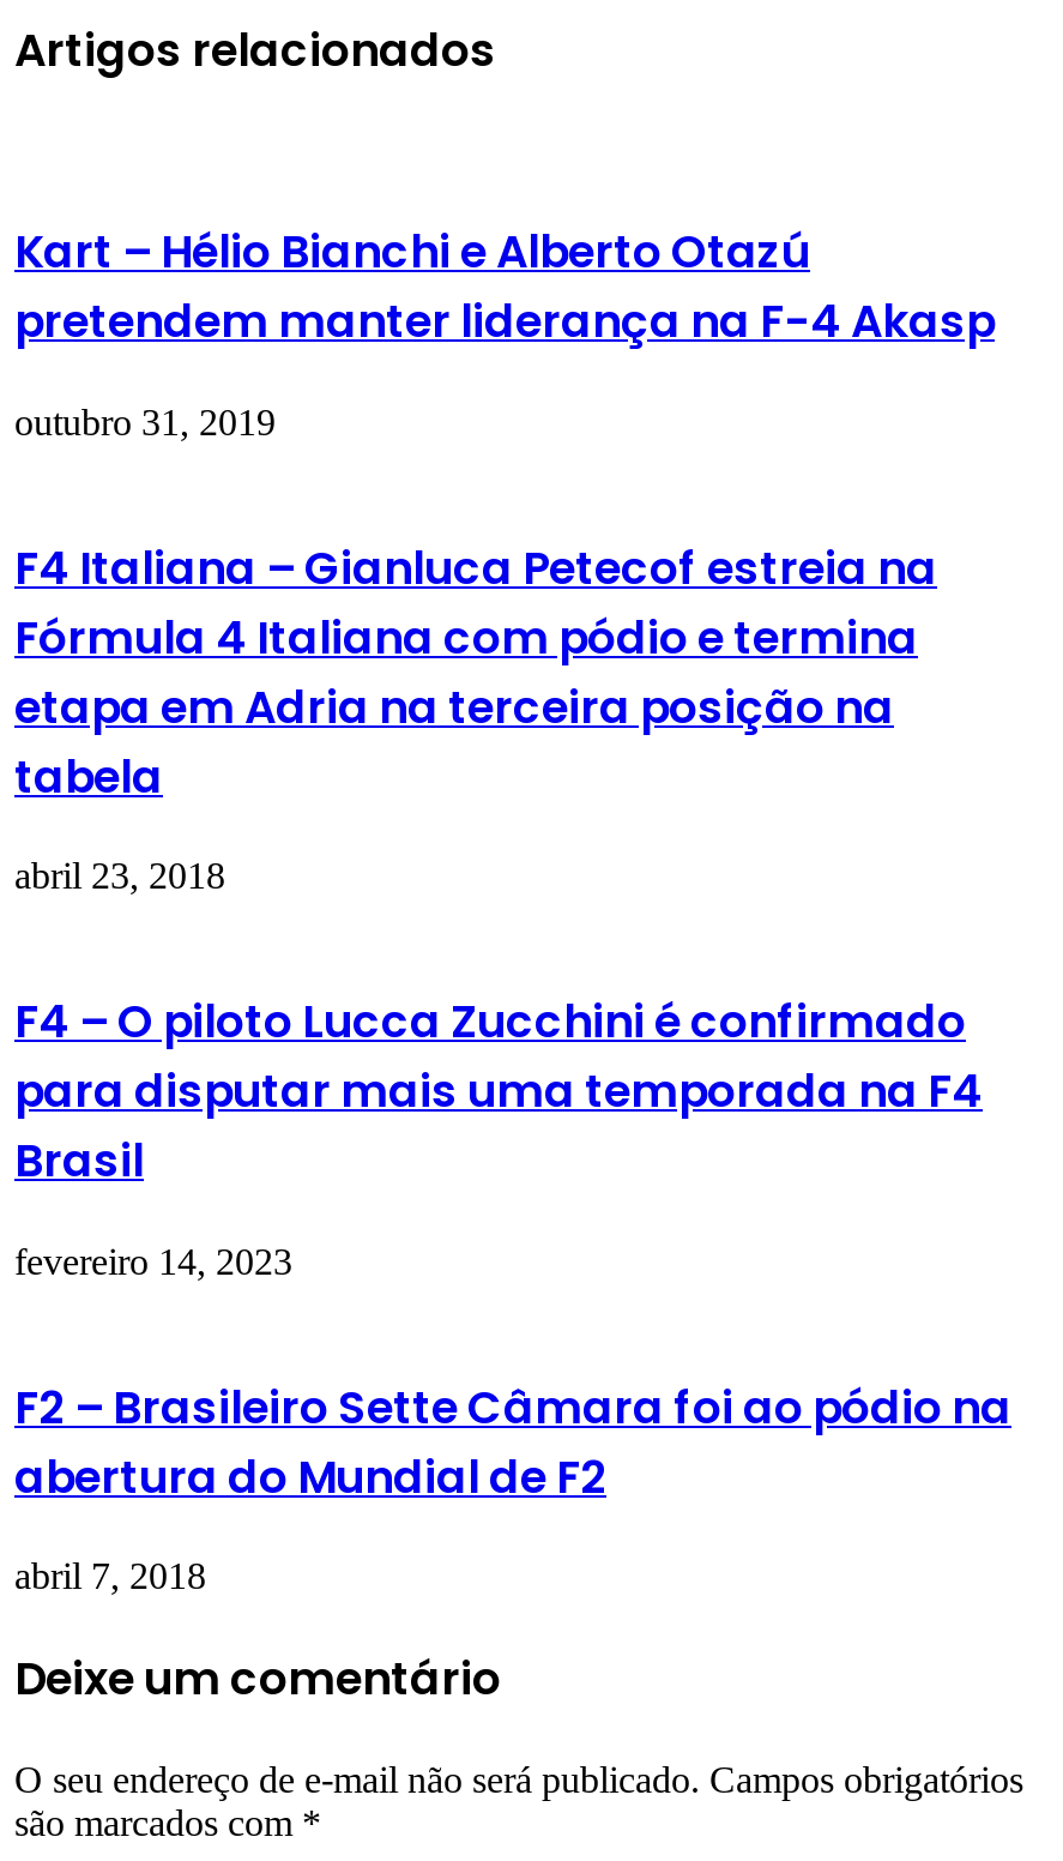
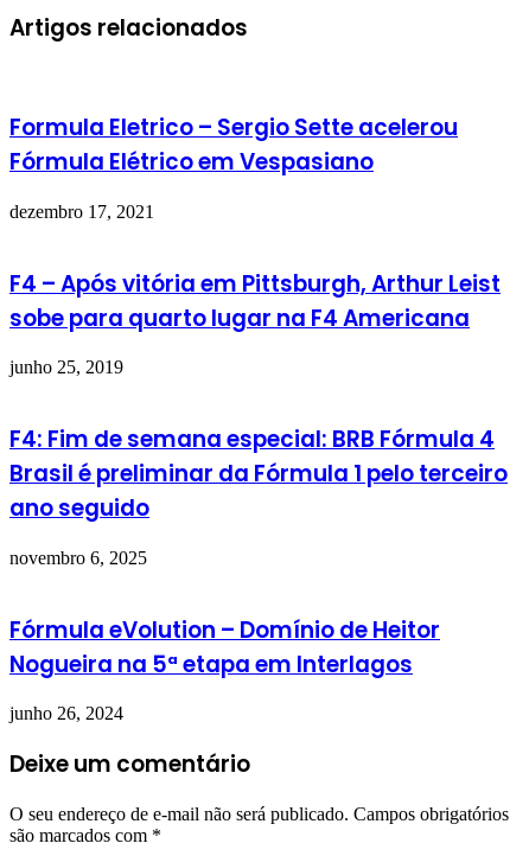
[14,220,995,354] Kart – Hélio Bianchi e Alberto Otazú | pretendem manter liderança na F-4 Akasp -> [9,112,458,178] Formula Eletrico – Sergio Sette acelerou | Fórmula Elétrico em Vespasiano
[14,402,276,442] outubro 31, 2019 -> [9,202,154,222] dezembro 17, 2021
[14,536,937,809] F4 Italiana – Gianluca Petecof estreia na | Fórmula 4 Italiana com pódio e termina | etapa em Adria na terceira posição na | tabela -> [9,268,501,334] F4 – Após vitória em Pittsburgh, Arthur Leist | sobe para quarto lugar na F4 Americana
[14,856,225,897] abril 23, 2018 -> [9,357,123,378] junho 25, 2019
[14,990,983,1194] F4 – O piloto Lucca Zucchini é confirmado | para disputar mais uma temporada na F4 | Brasil -> [9,423,508,524] F4: Fim de semana especial: BRB Fórmula 4 | Brasil é preliminar da Fórmula 1 pelo terceiro | ano seguido
[14,1241,292,1282] fevereiro 14, 2023 -> [9,548,147,568] novembro 6, 2025
[14,1374,1011,1509] F2 – Brasileiro Sette Câmara foi ao pódio na | abertura do Mundial de F2 -> [9,614,440,680] Fórmula eVolution – Domínio de Heitor | Nogueira na 5ª etapa em Interlagos
[14,1556,206,1597] abril 7, 2018 -> [9,703,123,724] junho 26, 2024

